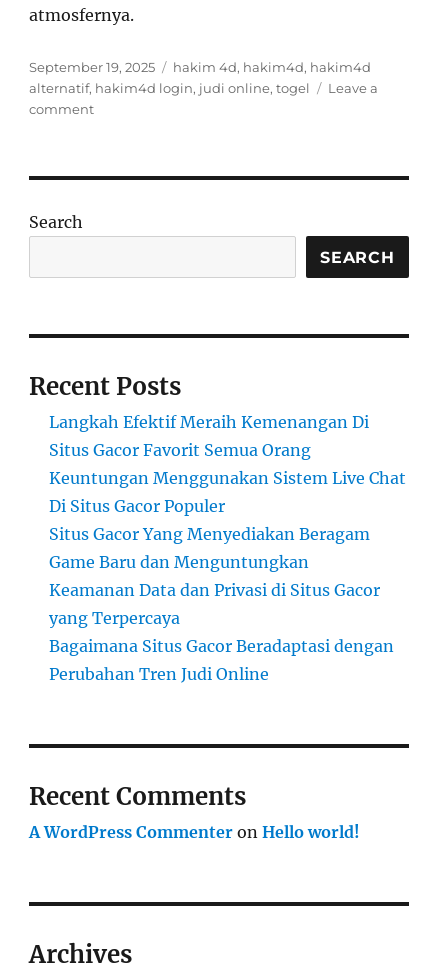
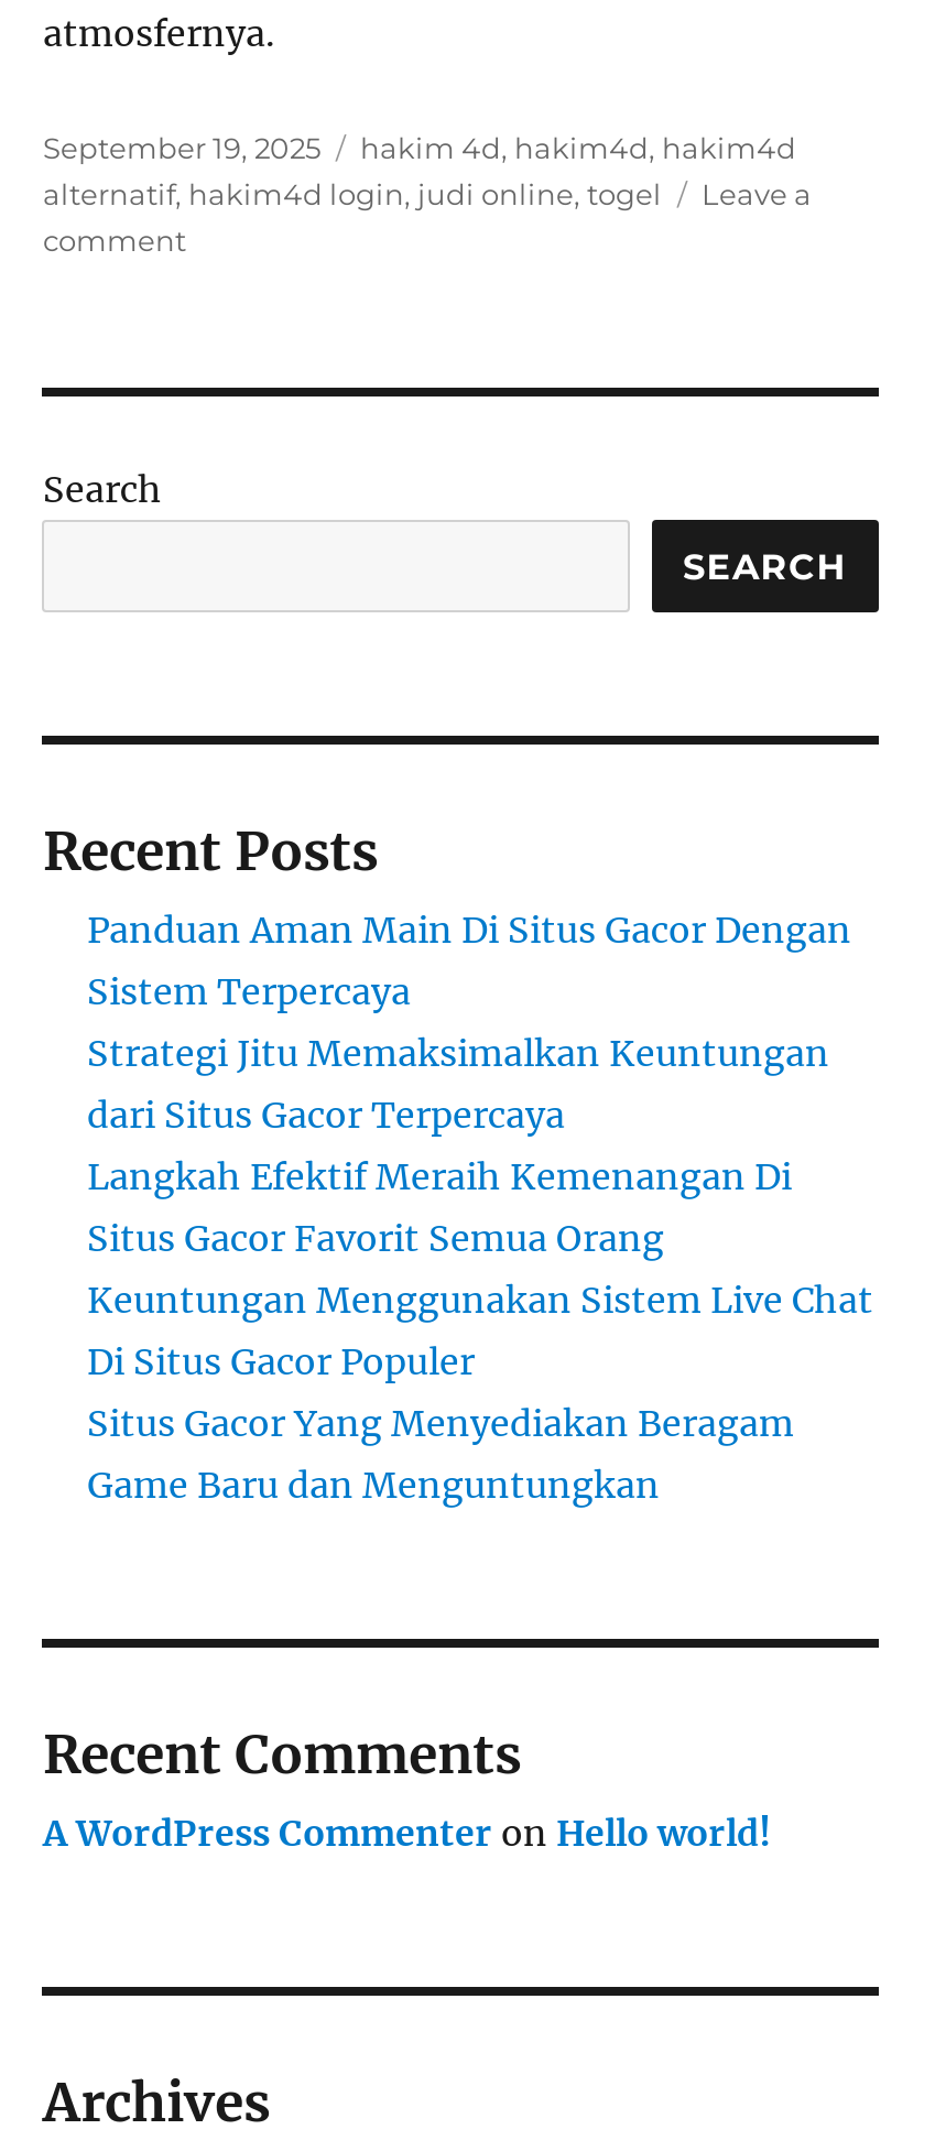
none -> [87,908,851,1137] Panduan Aman Main Di Situs Gacor Dengan | Sistem Terpercaya | Strategi Jitu Memaksimalkan Keuntungan | dari Situs Gacor Terpercaya
moved [49,412,406,572] -> [87,1154,873,1507]: Langkah Efektif Meraih Kemenangan Di | Situs Gacor Favorit Semua Orang | Keuntungan Menggunakan Sistem Live Chat | Di Situs Gacor Populer | Situs Gacor Yang Menyediakan Beragam | Game Baru dan Menguntungkan
[49,580,394,684] Keamanan Data dan Privasi di Situs Gacor | yang Terpercaya | Bagaimana Situs Gacor Beradaptasi dengan | Perubahan Tren Judi Online -> none

